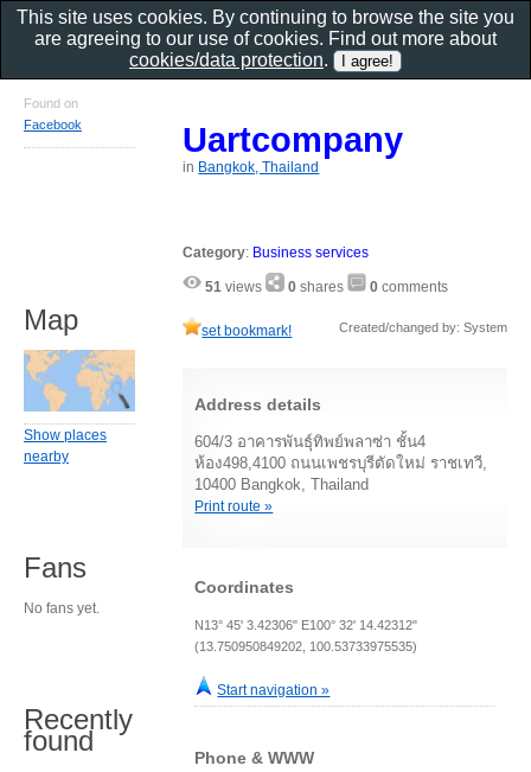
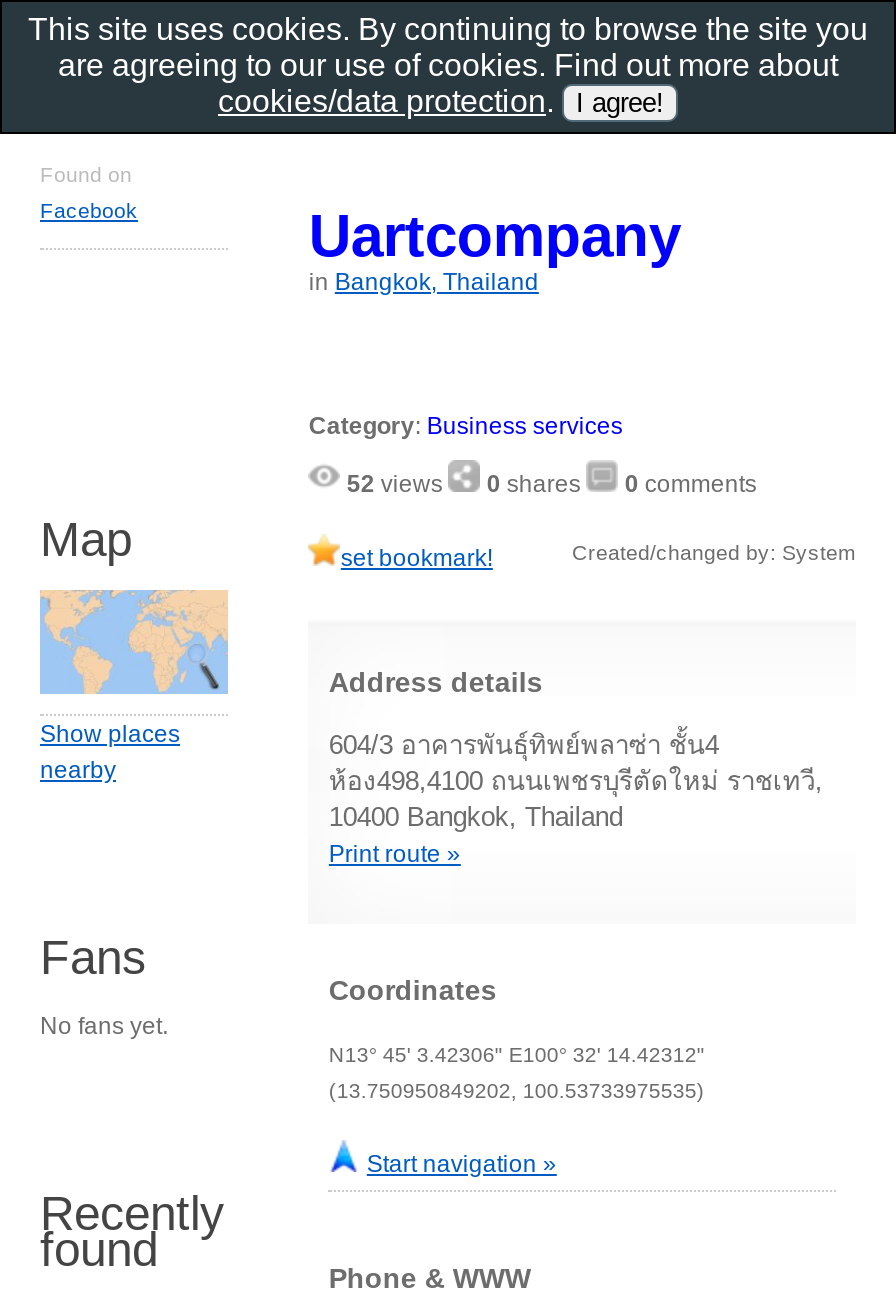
[206,279,449,295] 51 views 0 shares 0 comments -> [347,470,757,498] 52 views 0 shares 0 comments

